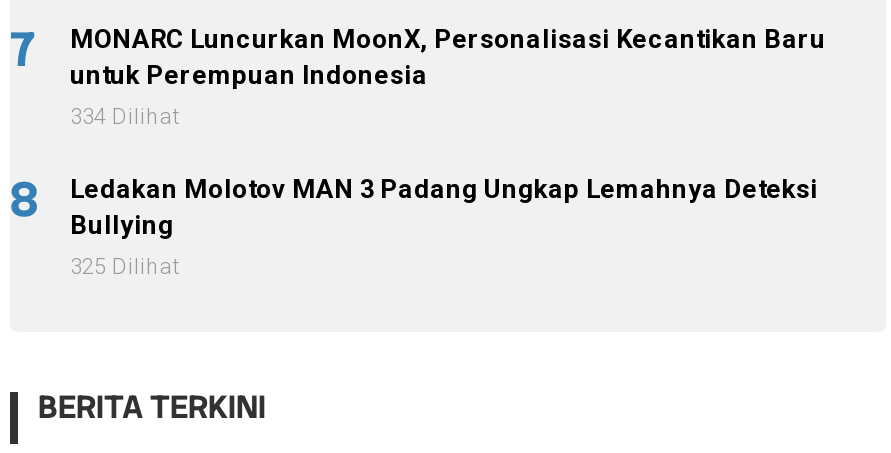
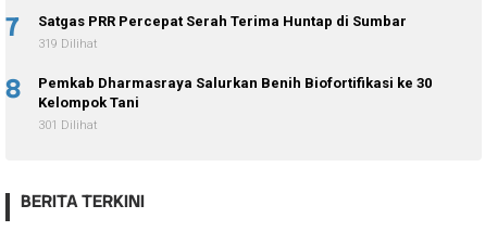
[70,24,826,90] MONARC Luncurkan MoonX, Personalisasi Kecantikan Baru | untuk Perempuan Indonesia -> [38,13,407,29] Satgas PRR Percepat Serah Terima Huntap di Sumbar
[70,104,180,130] 334 Dilihat -> [38,37,98,51] 319 Dilihat
[70,174,818,240] Ledakan Molotov MAN 3 Padang Ungkap Lemahnya Deteksi | Bullying -> [38,75,432,111] Pemkab Dharmasraya Salurkan Benih Biofortifikasi ke 30 | Kelompok Tani
[70,254,180,280] 325 Dilihat -> [38,118,98,132] 301 Dilihat

